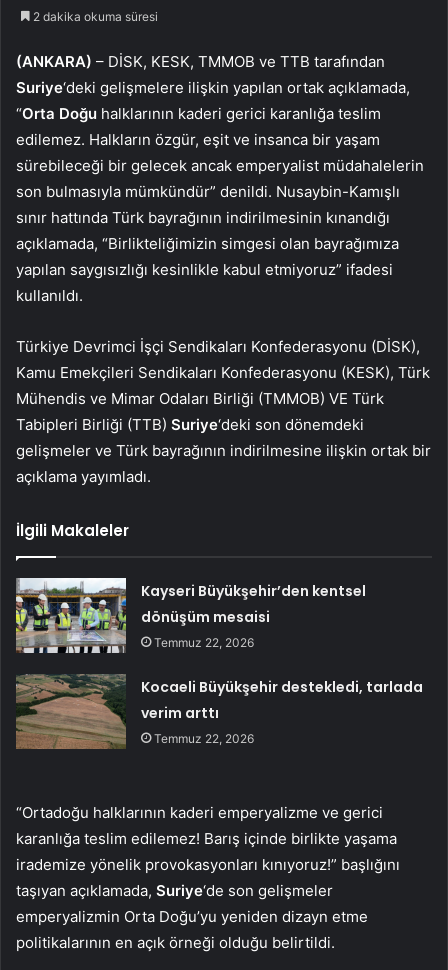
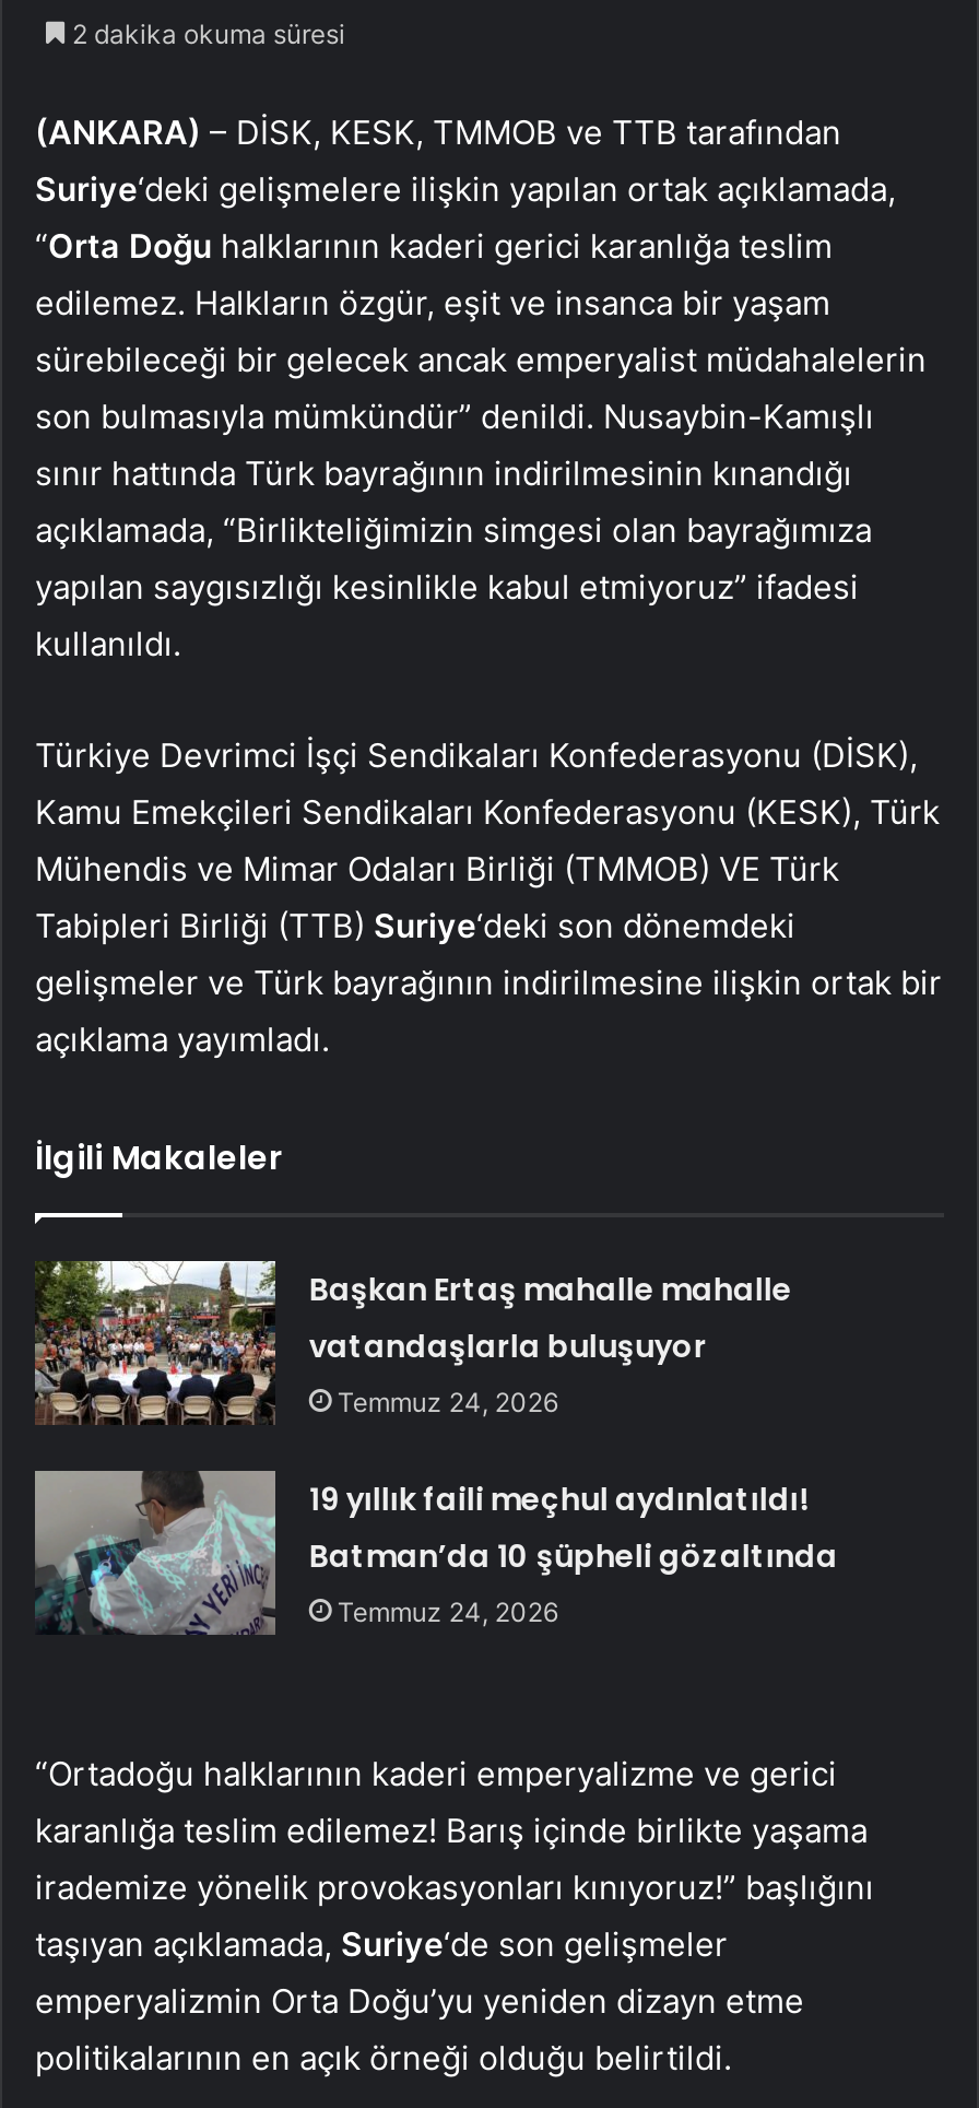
[15,577,366,654] [image] | Kayseri Büyükşehir’den kentsel | dönüşüm mesaisi | Temmuz 22, 2026 -> [33,1259,792,1427] [image] | Başkan Ertaş mahalle mahalle | vatandaşlarla buluşuyor | Temmuz 24, 2026
[15,673,423,750] [image] | Kocaeli Büyükşehir destekledi, tarlada | verim arttı | Temmuz 22, 2026 -> [33,1469,838,1635] [image] | 19 yıllık faili meçhul aydınlatıldı! | Batman’da 10 şüpheli gözaltında | Temmuz 24, 2026

